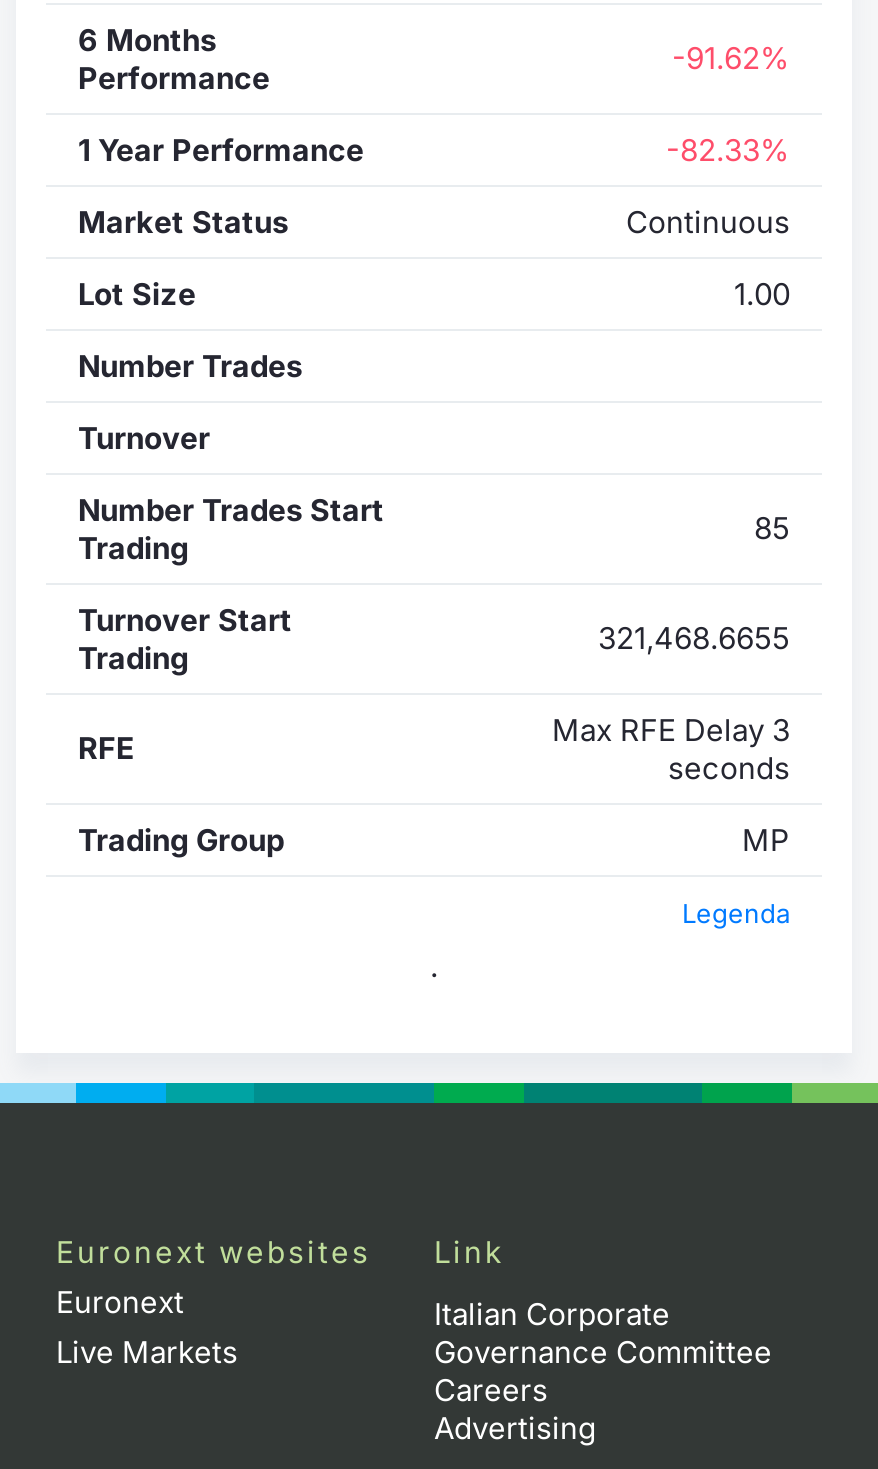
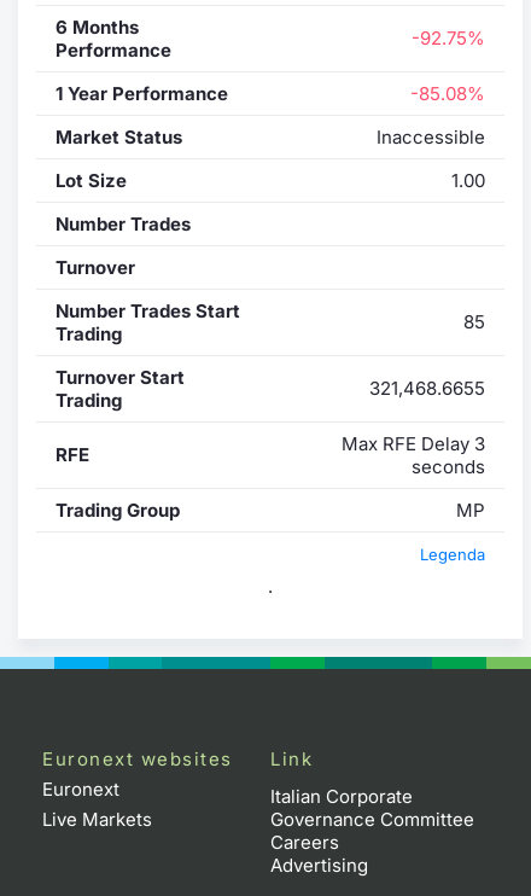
[672,38,790,76] -91.62% -> [412,26,485,49] -92.75%
[666,130,790,168] -82.33% -> [410,82,485,104] -85.08%
[626,202,790,240] Continuous -> [377,125,485,148] Inaccessible

